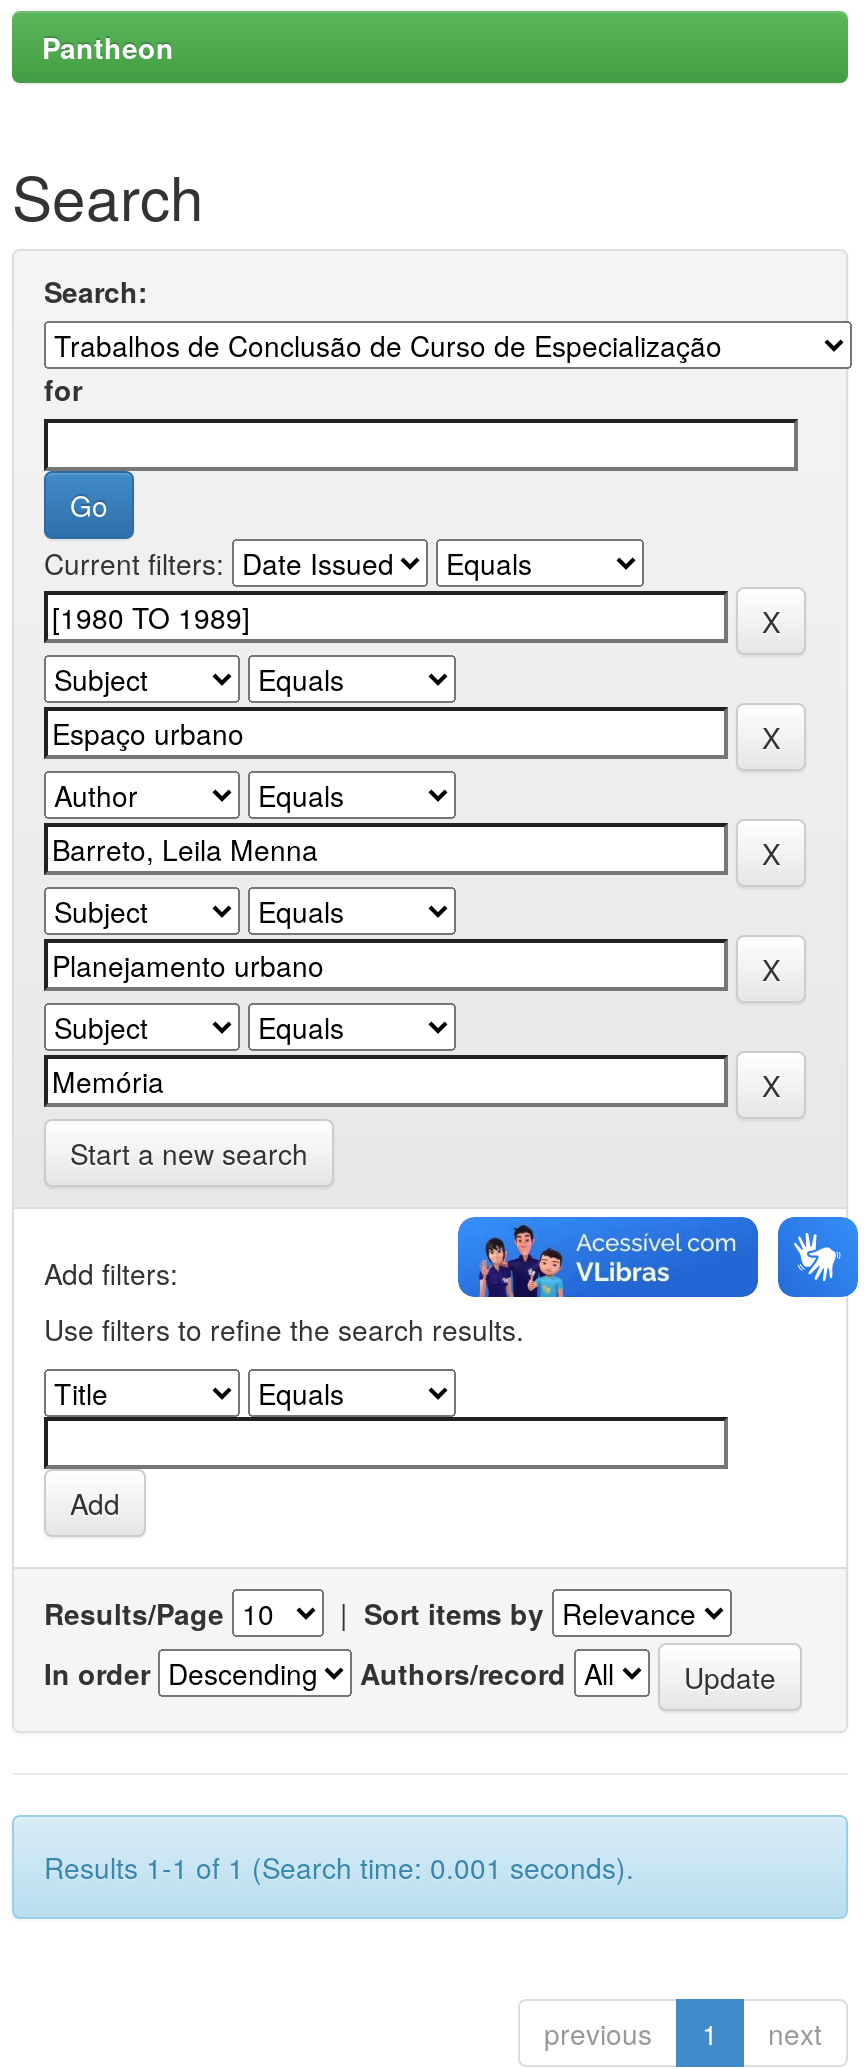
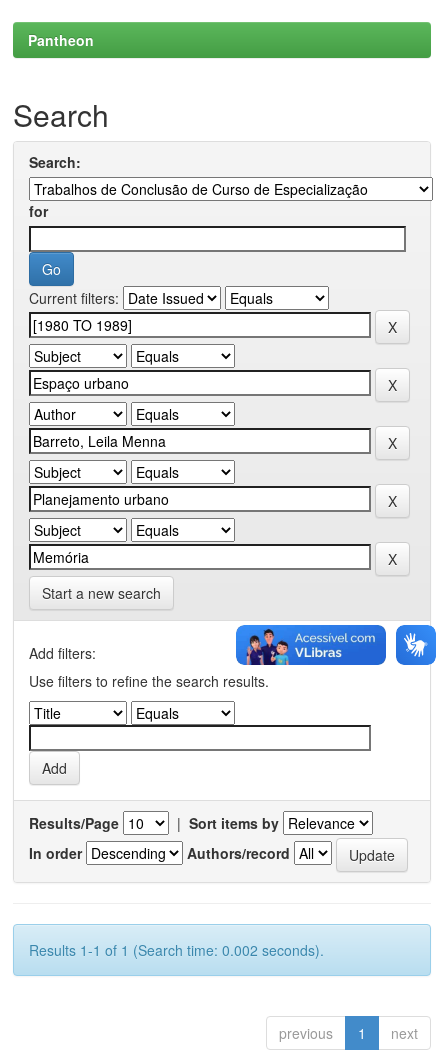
[44,1847,634,1887] Results 1-1 of 1 (Search time: 0.001 seconds). -> [29,940,324,960] Results 1-1 of 1 (Search time: 0.002 seconds).

